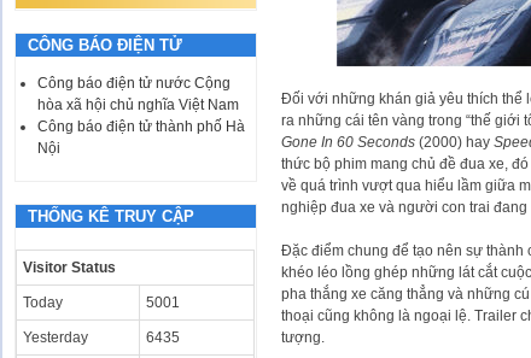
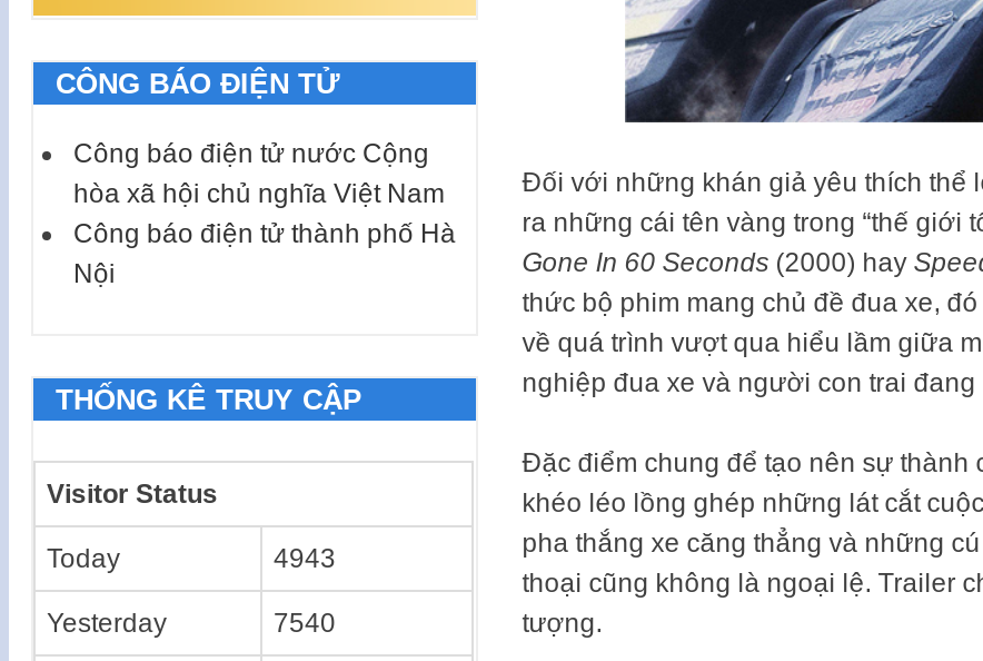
[146,294,180,311] 5001 -> [274,543,336,574] 4943
[146,329,180,346] 6435 -> [274,607,336,639] 7540

